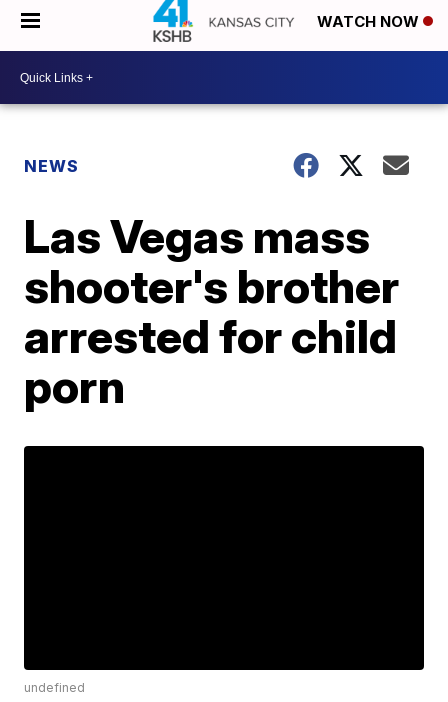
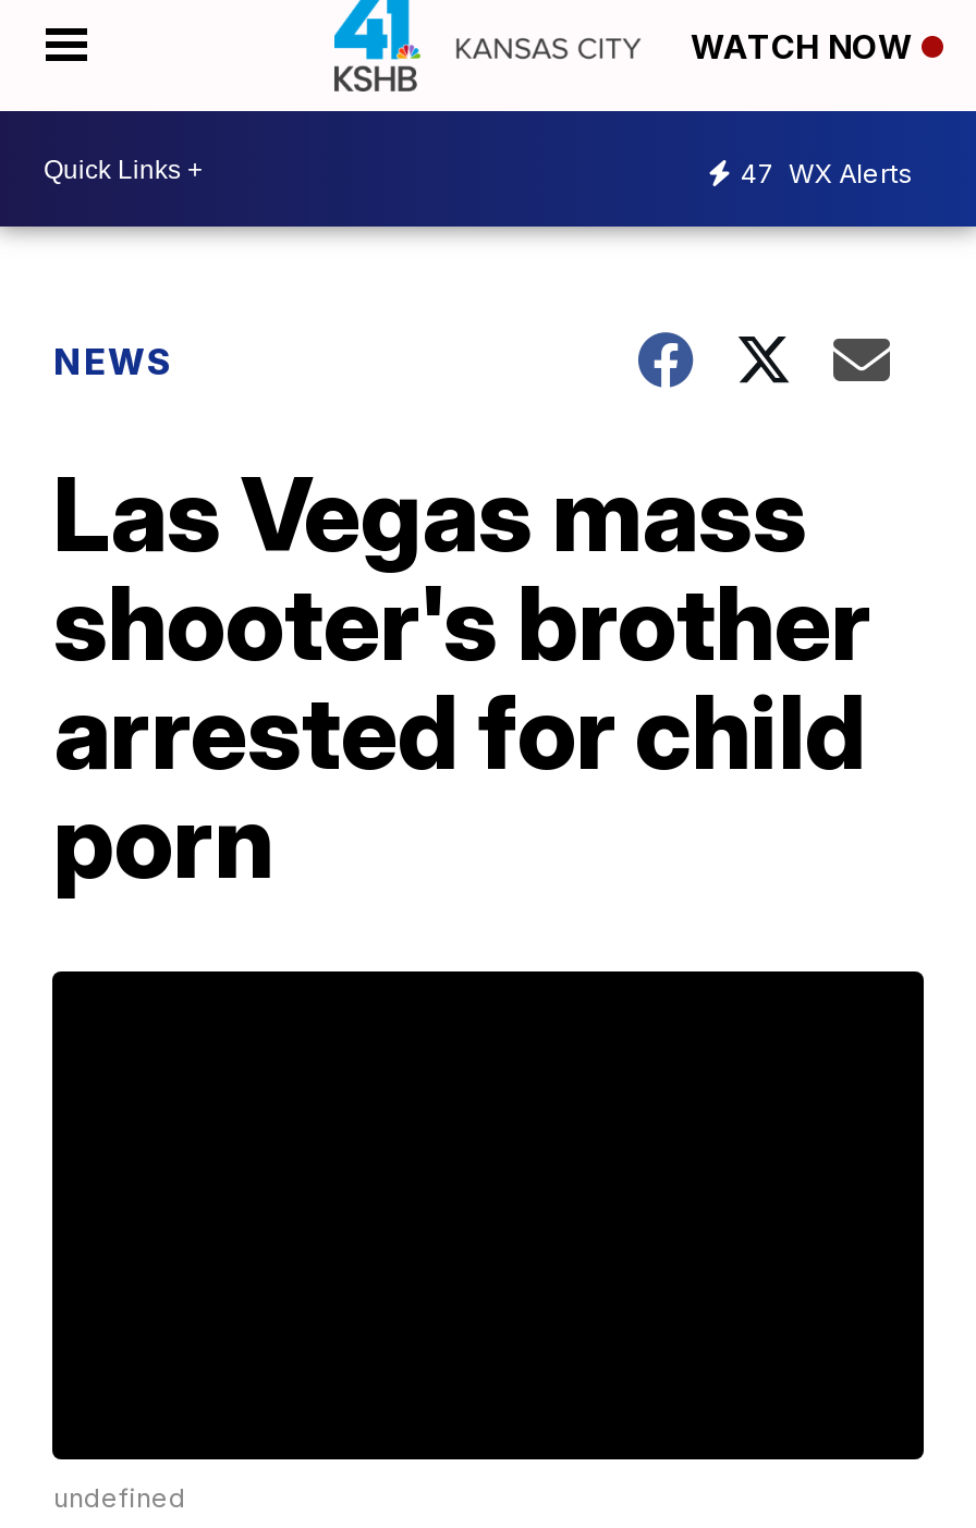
none -> [741,156,913,188] 47 WX Alerts

